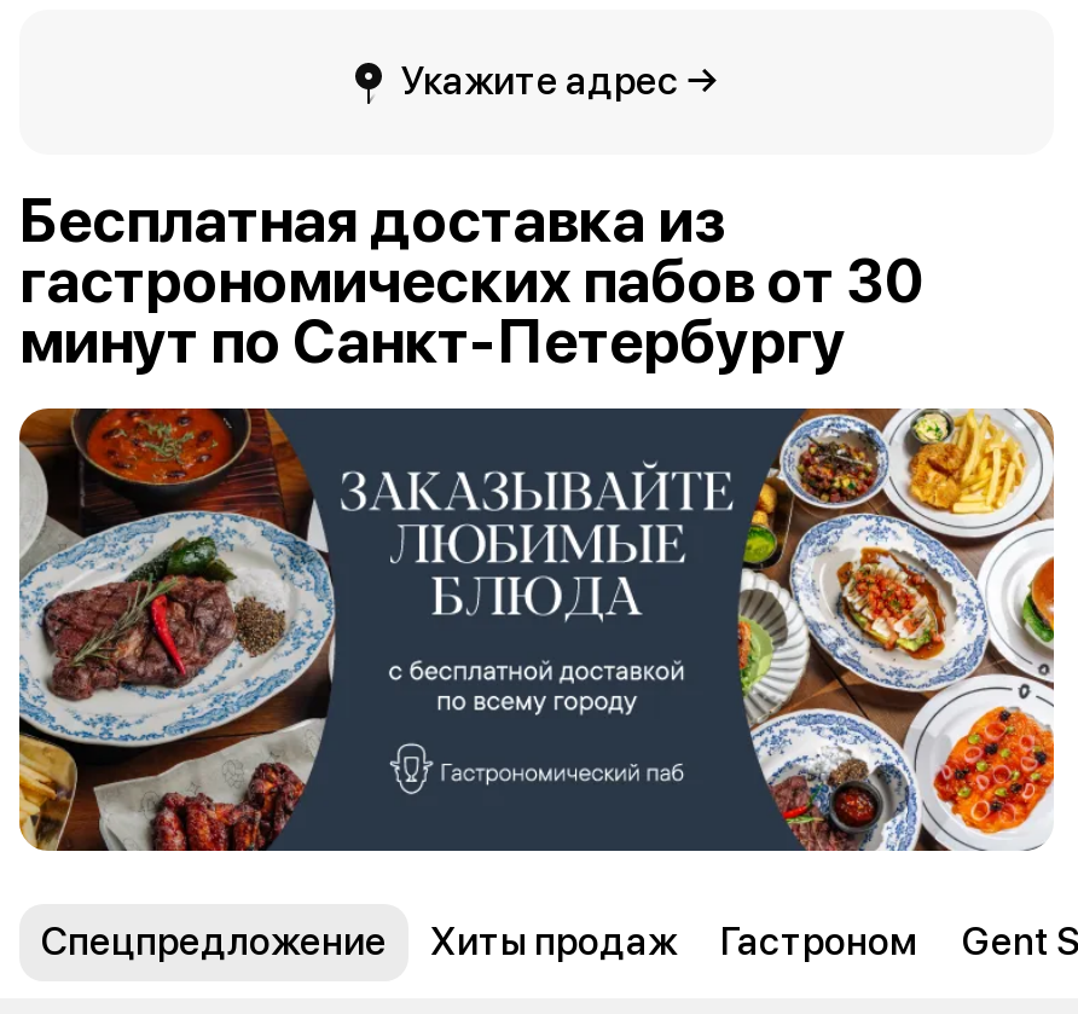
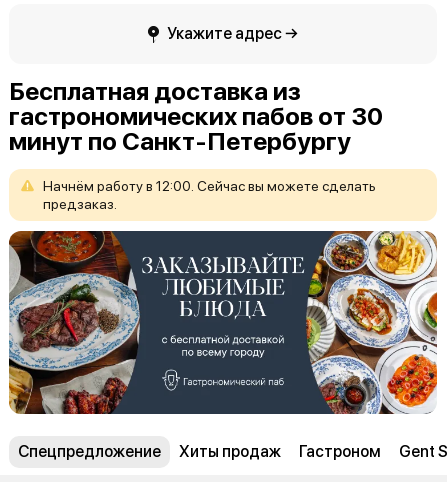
none -> [43,178,376,212] Начнём работу в 12:00. Сейчас вы можете сделать | предзаказ.

